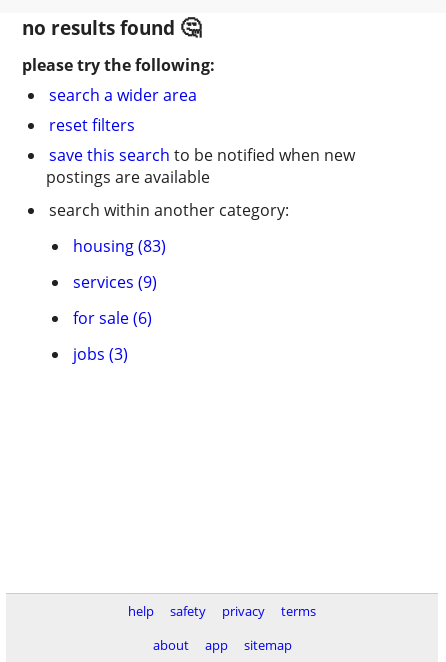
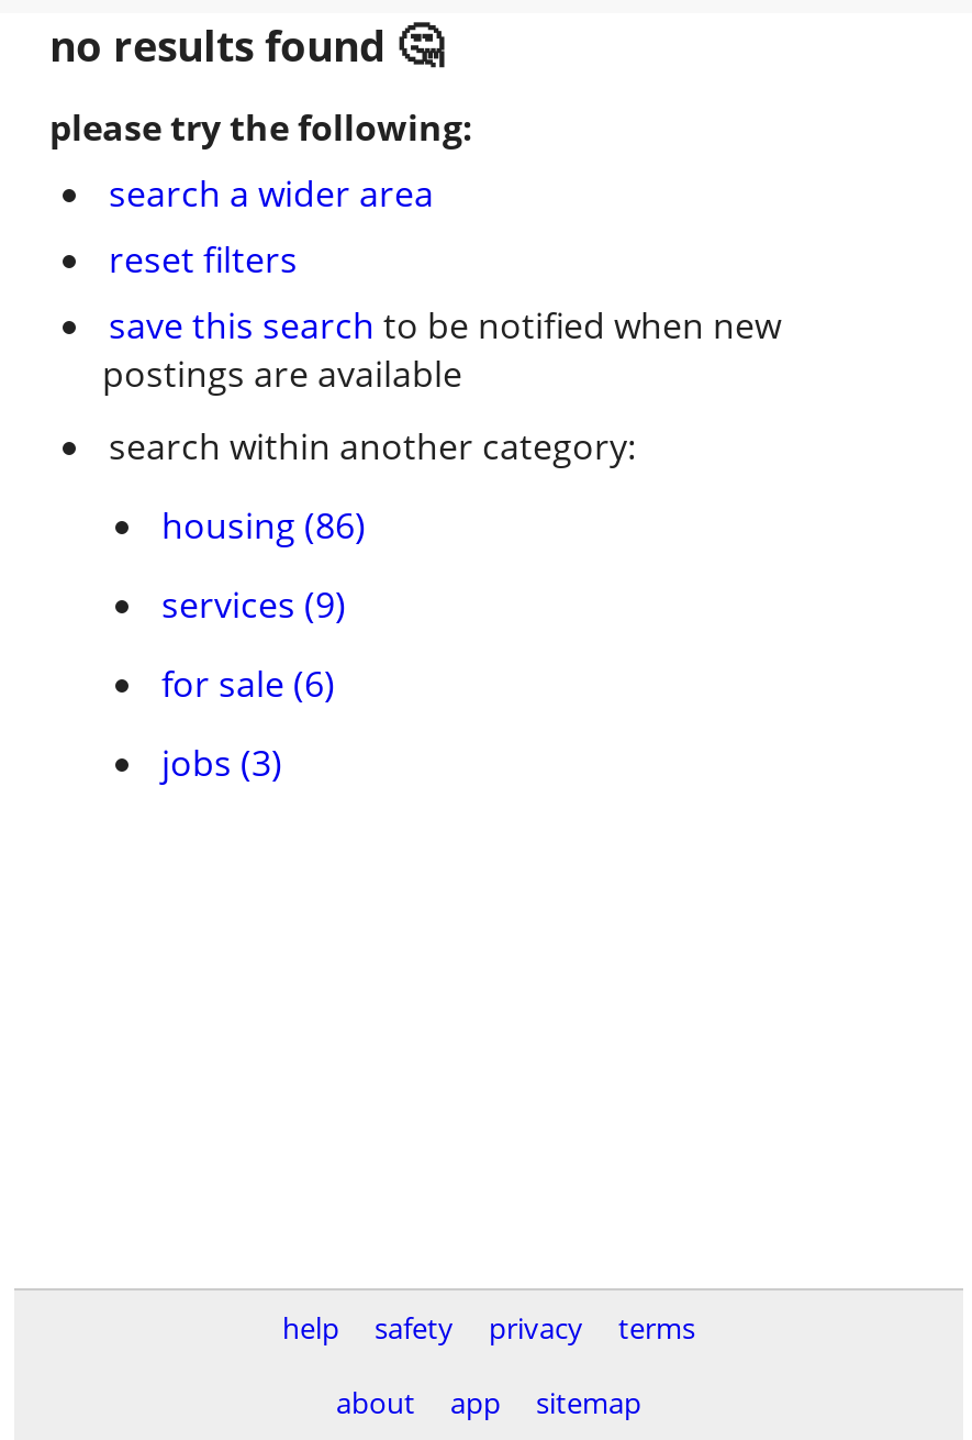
[73,235,166,257] housing (83) -> [161,501,366,550] housing (86)

